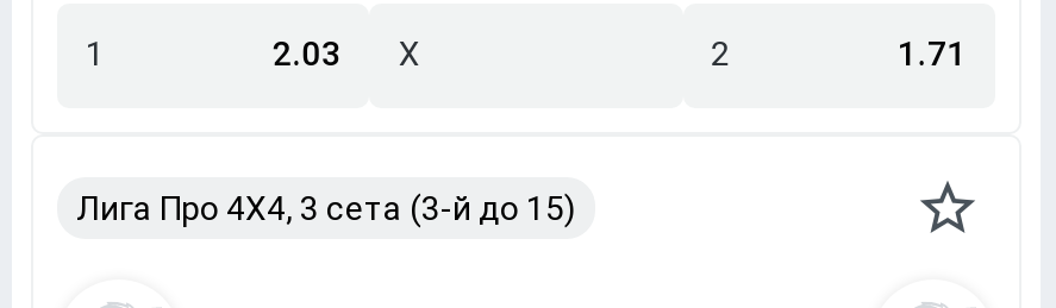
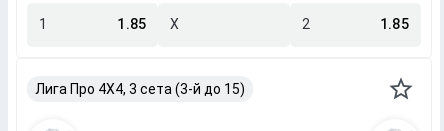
[272,34,420,73] 2.03 X -> [117,16,180,32] 1.85 X
[898,34,967,73] 1.71 -> [380,16,409,32] 1.85

